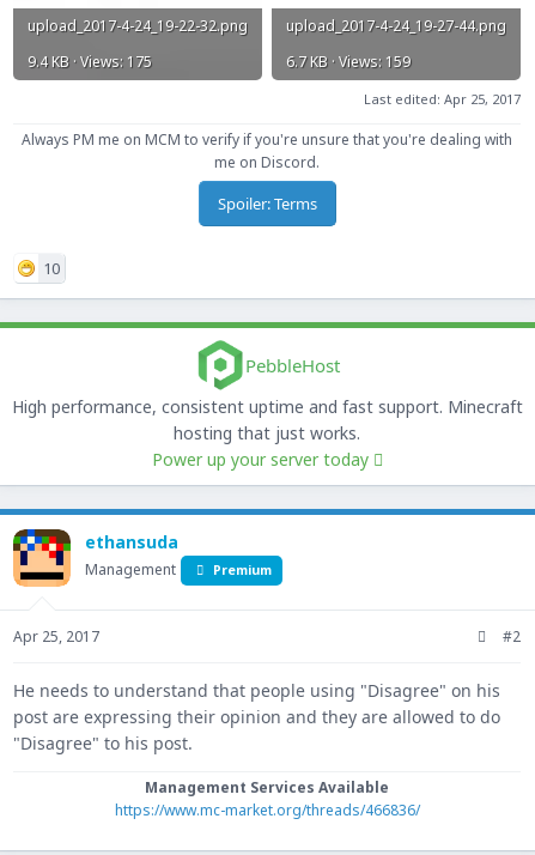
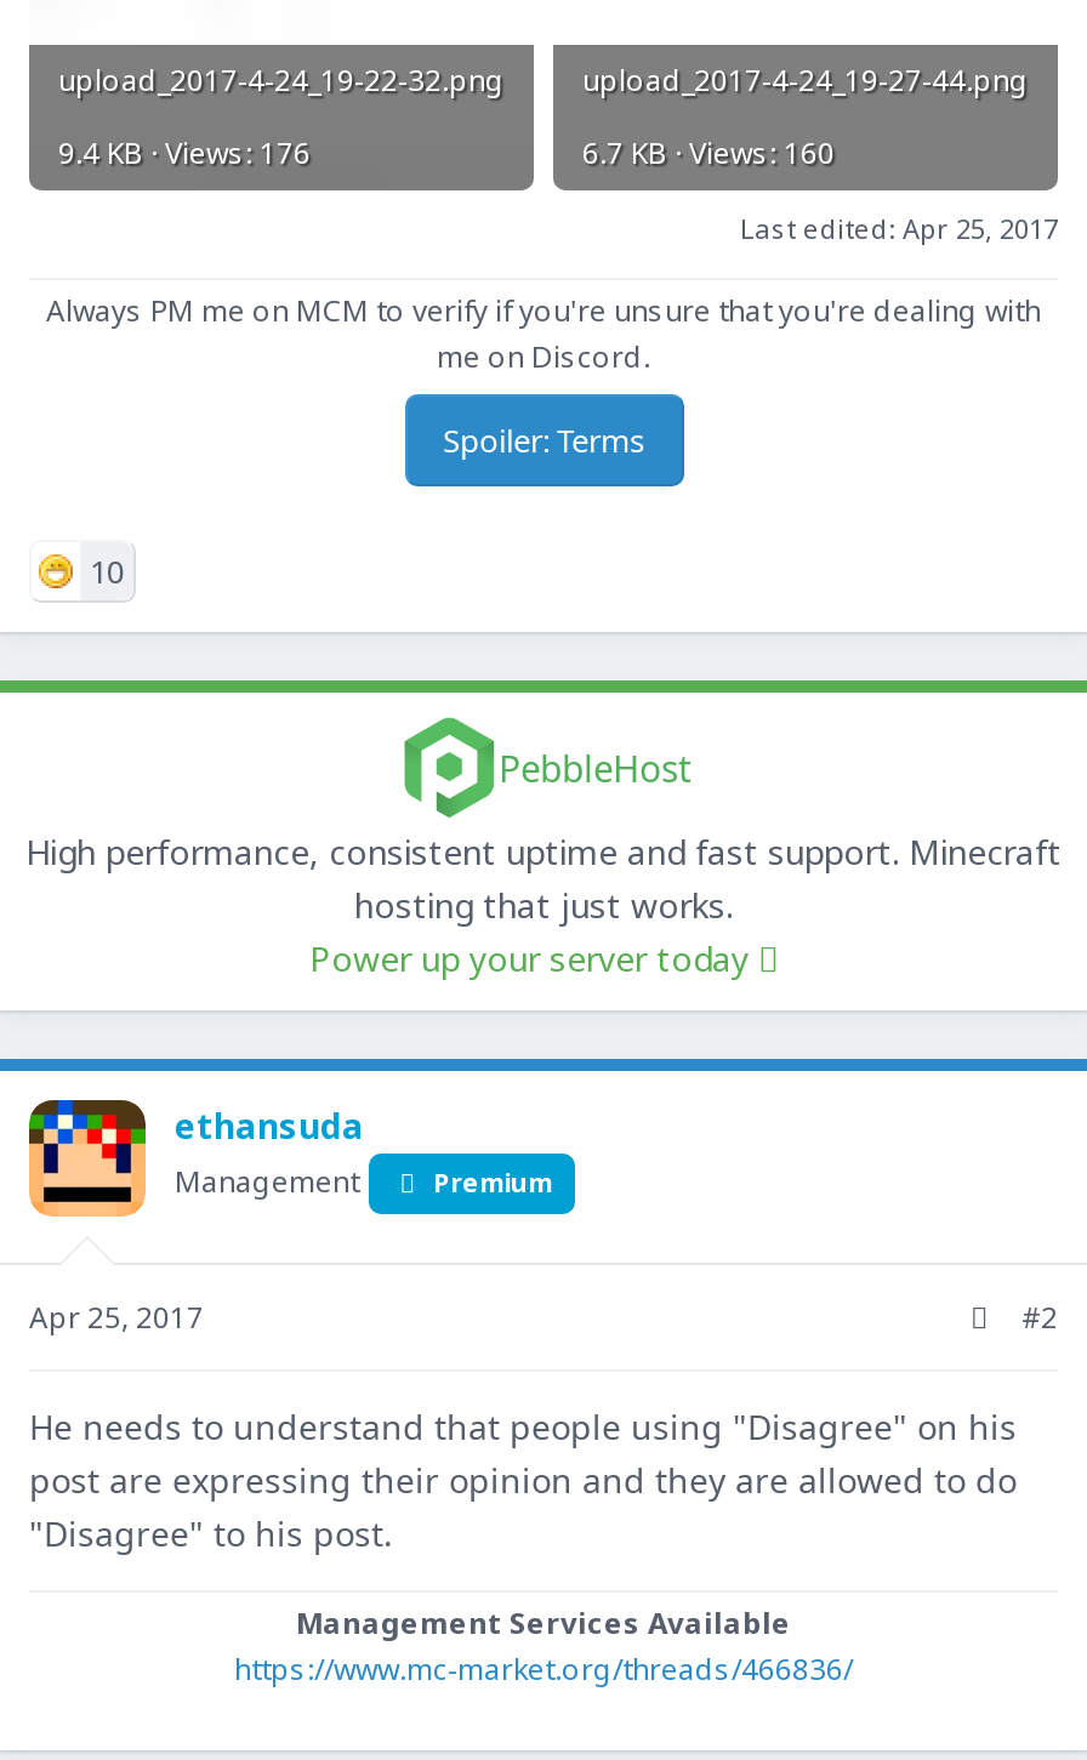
[28,51,152,72] 9.4 KB · Views: 175 -> [58,132,311,173] 9.4 KB · Views: 176
[286,51,411,72] 6.7 KB · Views: 159 -> [582,132,835,173] 6.7 KB · Views: 160

